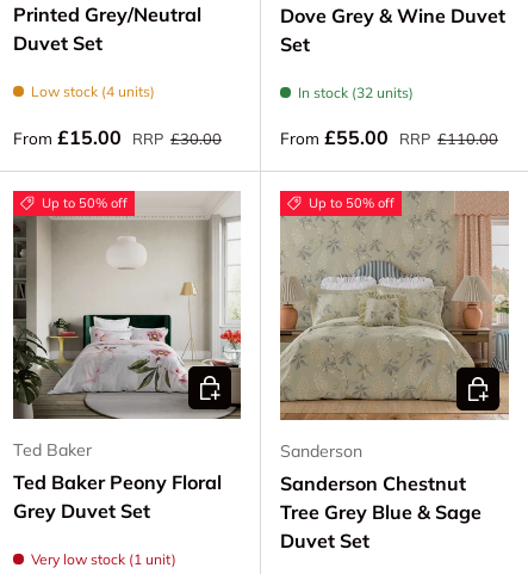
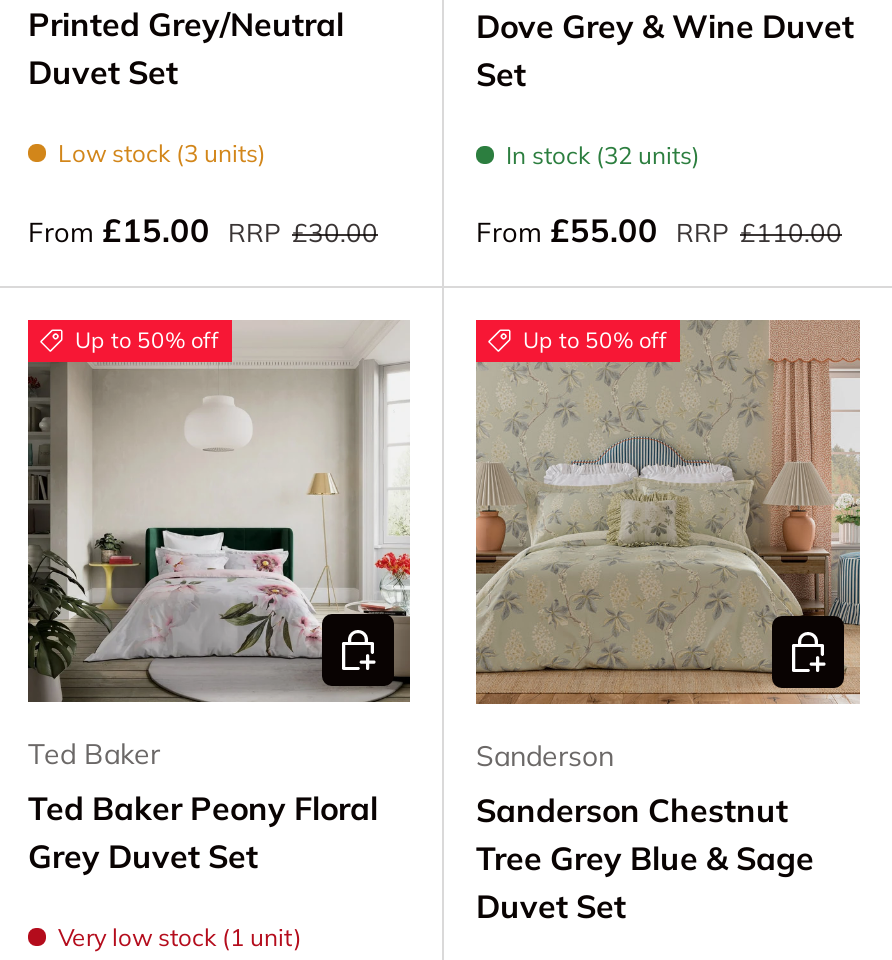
[31,82,155,100] Low stock (4 units) -> [58,137,266,167] Low stock (3 units)

